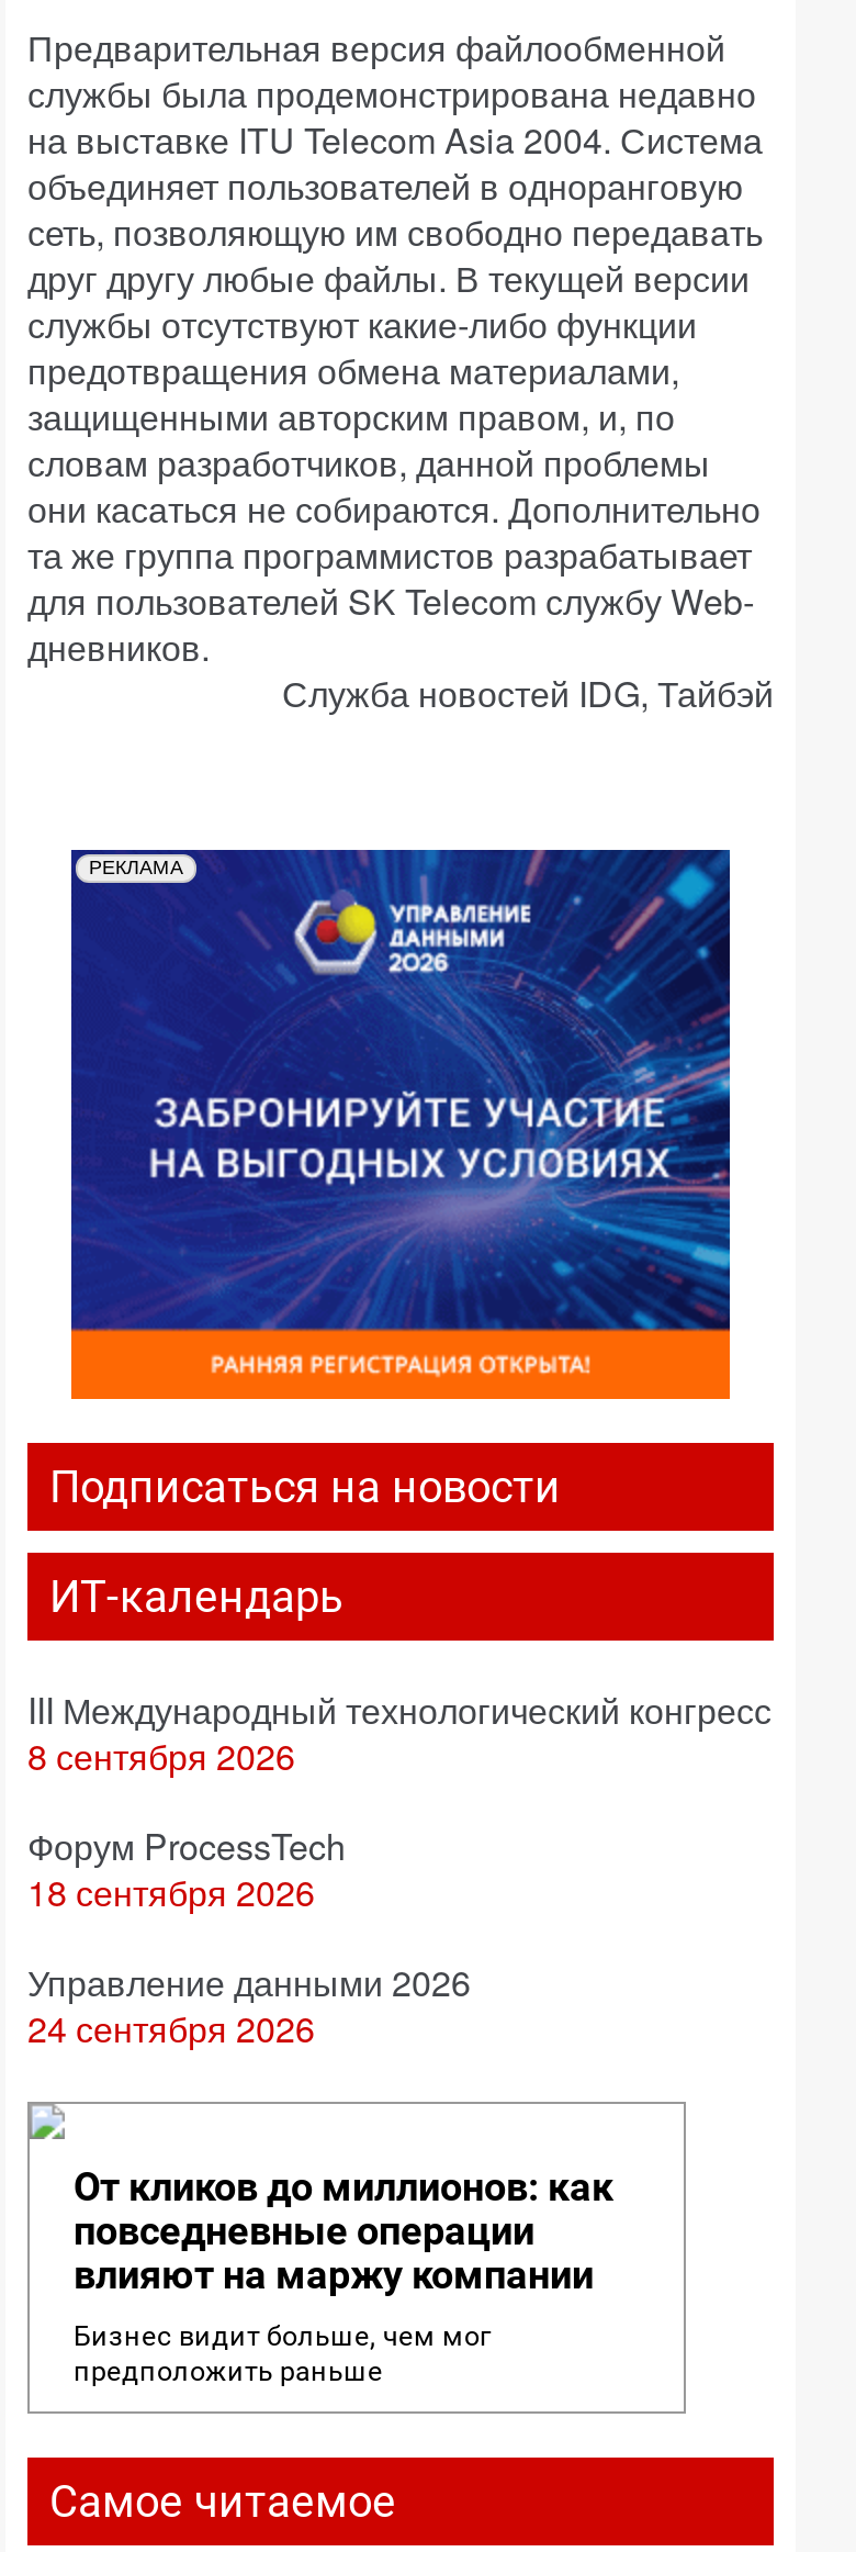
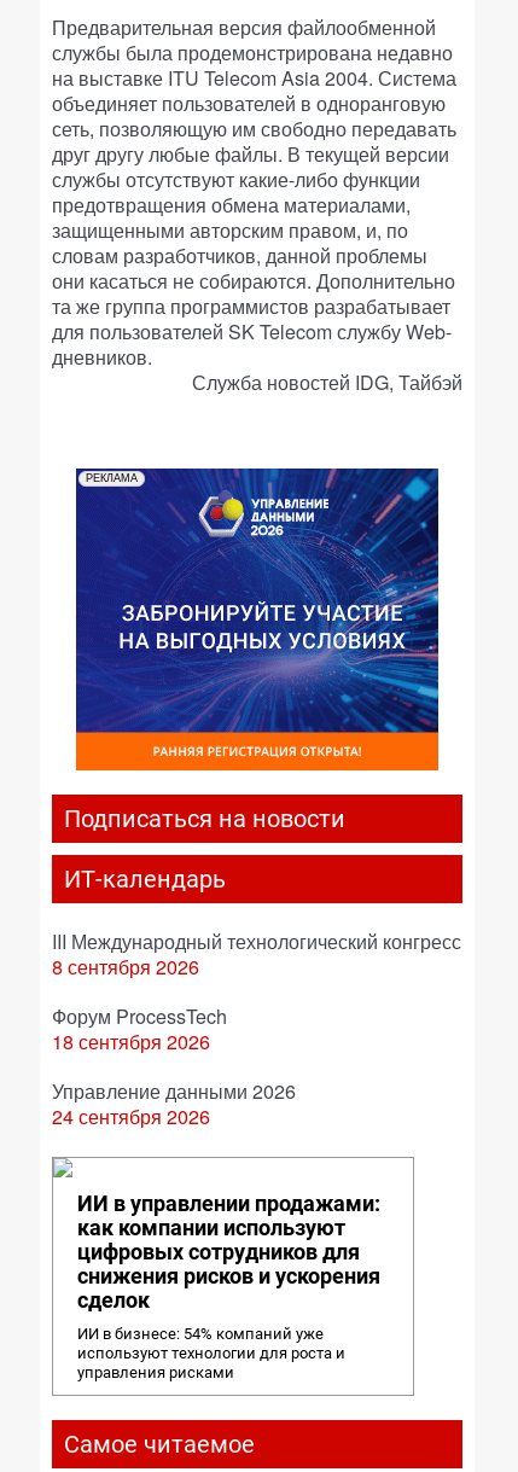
[74,2163,613,2297] От кликов до миллионов: как | повседневные операции | влияют на маржу компании -> [77,1191,380,1313] ИИ в управлении продажами: | как компании используют | цифровых сотрудников для | снижения рисков и ускорения | сделок
[74,2319,491,2387] Бизнес видит больше, чем мог | предположить раньше -> [77,1325,345,1381] ИИ в бизнесе: 54% компаний уже | используют технологии для роста и | управления рисками

